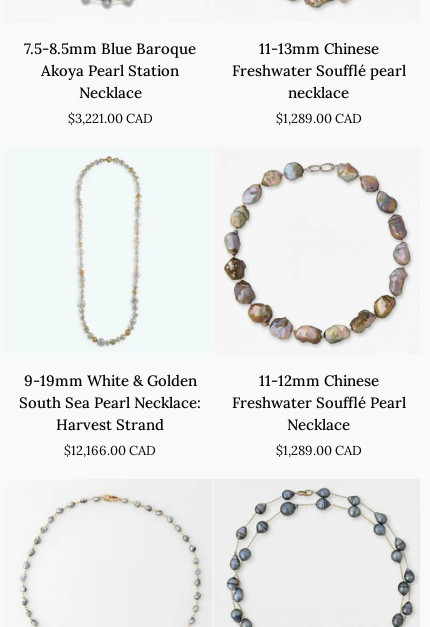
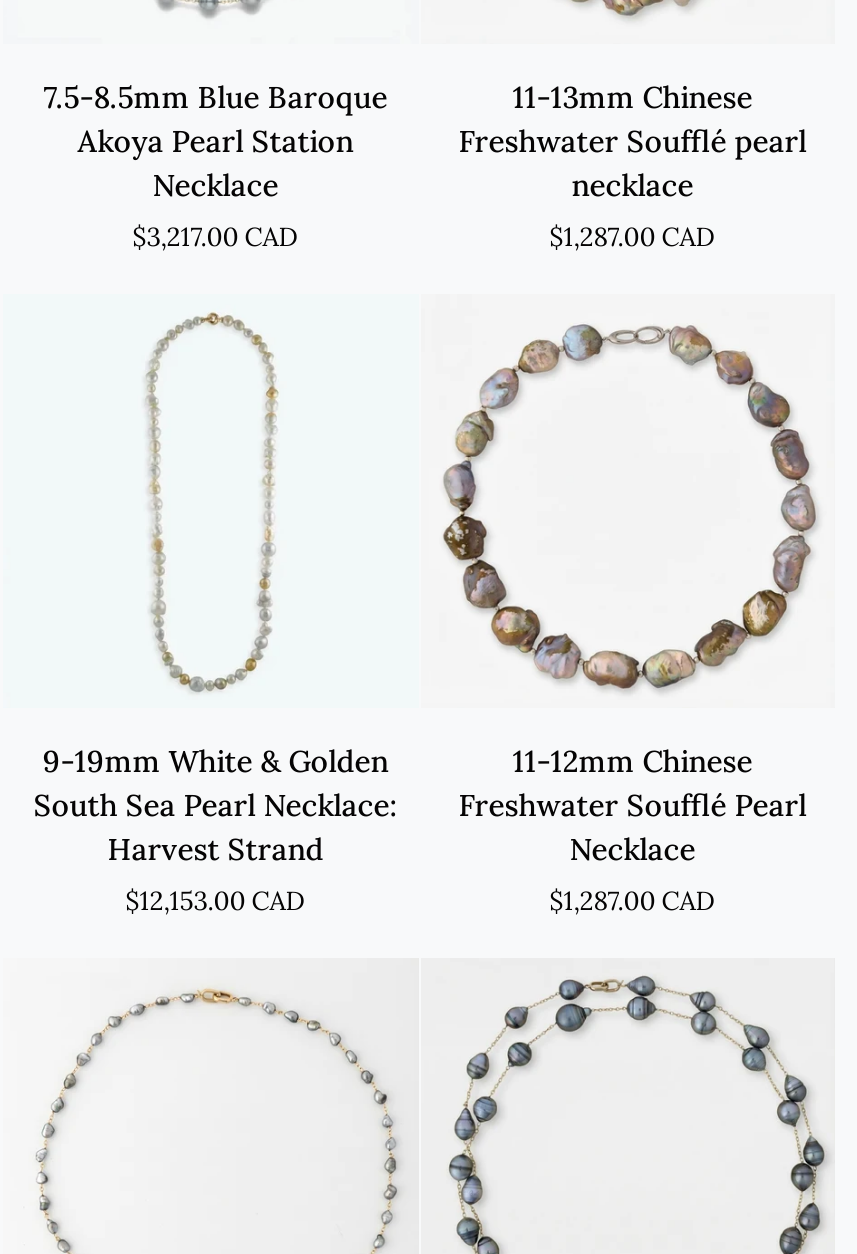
[68,110,153,127] $3,221.00 CAD -> [133,220,299,254] $3,217.00 CAD
[276,110,362,127] $1,289.00 CAD -> [549,220,715,254] $1,287.00 CAD
[64,442,156,459] $12,166.00 CAD -> [125,885,305,919] $12,153.00 CAD
[276,442,362,459] $1,289.00 CAD -> [549,885,715,919] $1,287.00 CAD

